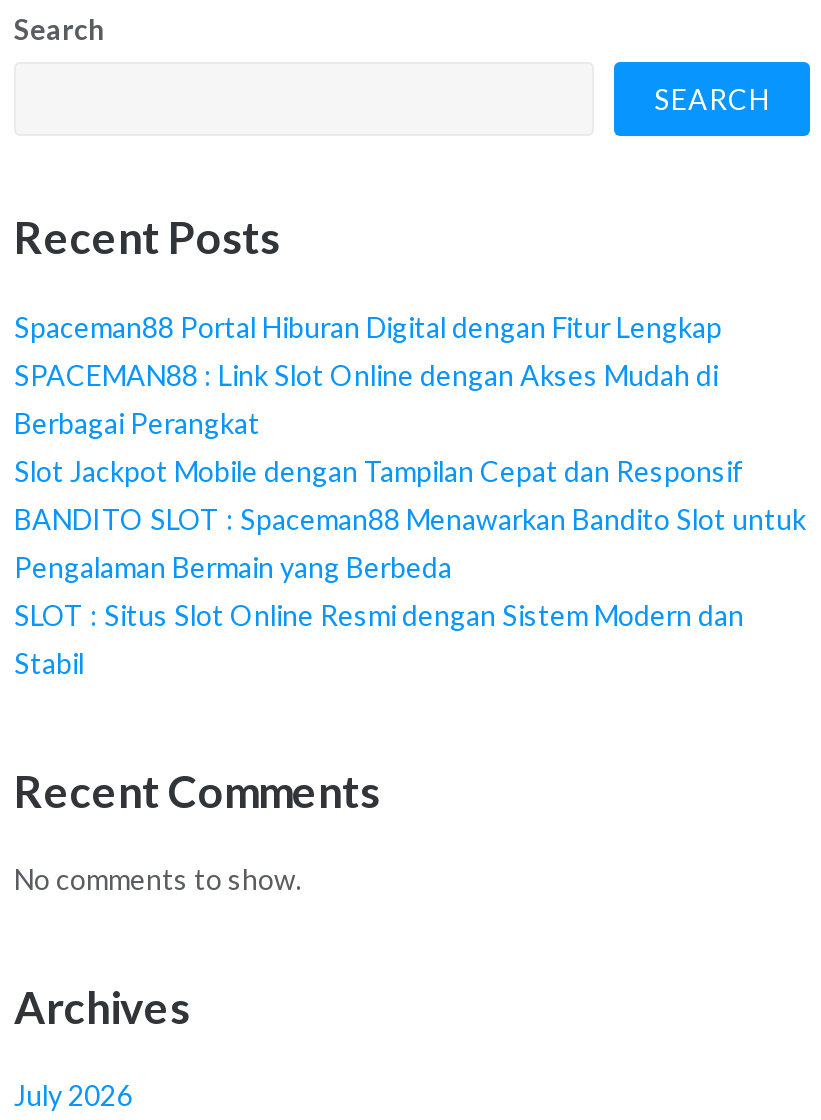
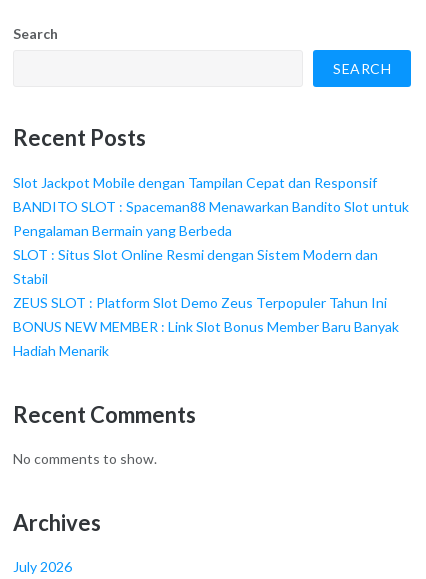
[14,310,722,440] Spaceman88 Portal Hiburan Digital dengan Fitur Lengkap | SPACEMAN88 : Link Slot Online dengan Akses Mudah di | Berbagai Perangkat -> none
moved [14,454,806,680] -> [13,174,409,287]: Slot Jackpot Mobile dengan Tampilan Cepat dan Responsif | BANDITO SLOT : Spaceman88 Menawarkan Bandito Slot untuk | Pengalaman Bermain yang Berbeda | SLOT : Situs Slot Online Resmi dengan Sistem Modern dan | Stabil
none -> [13,294,399,359] ZEUS SLOT : Platform Slot Demo Zeus Terpopuler Tahun Ini | BONUS NEW MEMBER : Link Slot Bonus Member Baru Banyak | Hadiah Menarik

